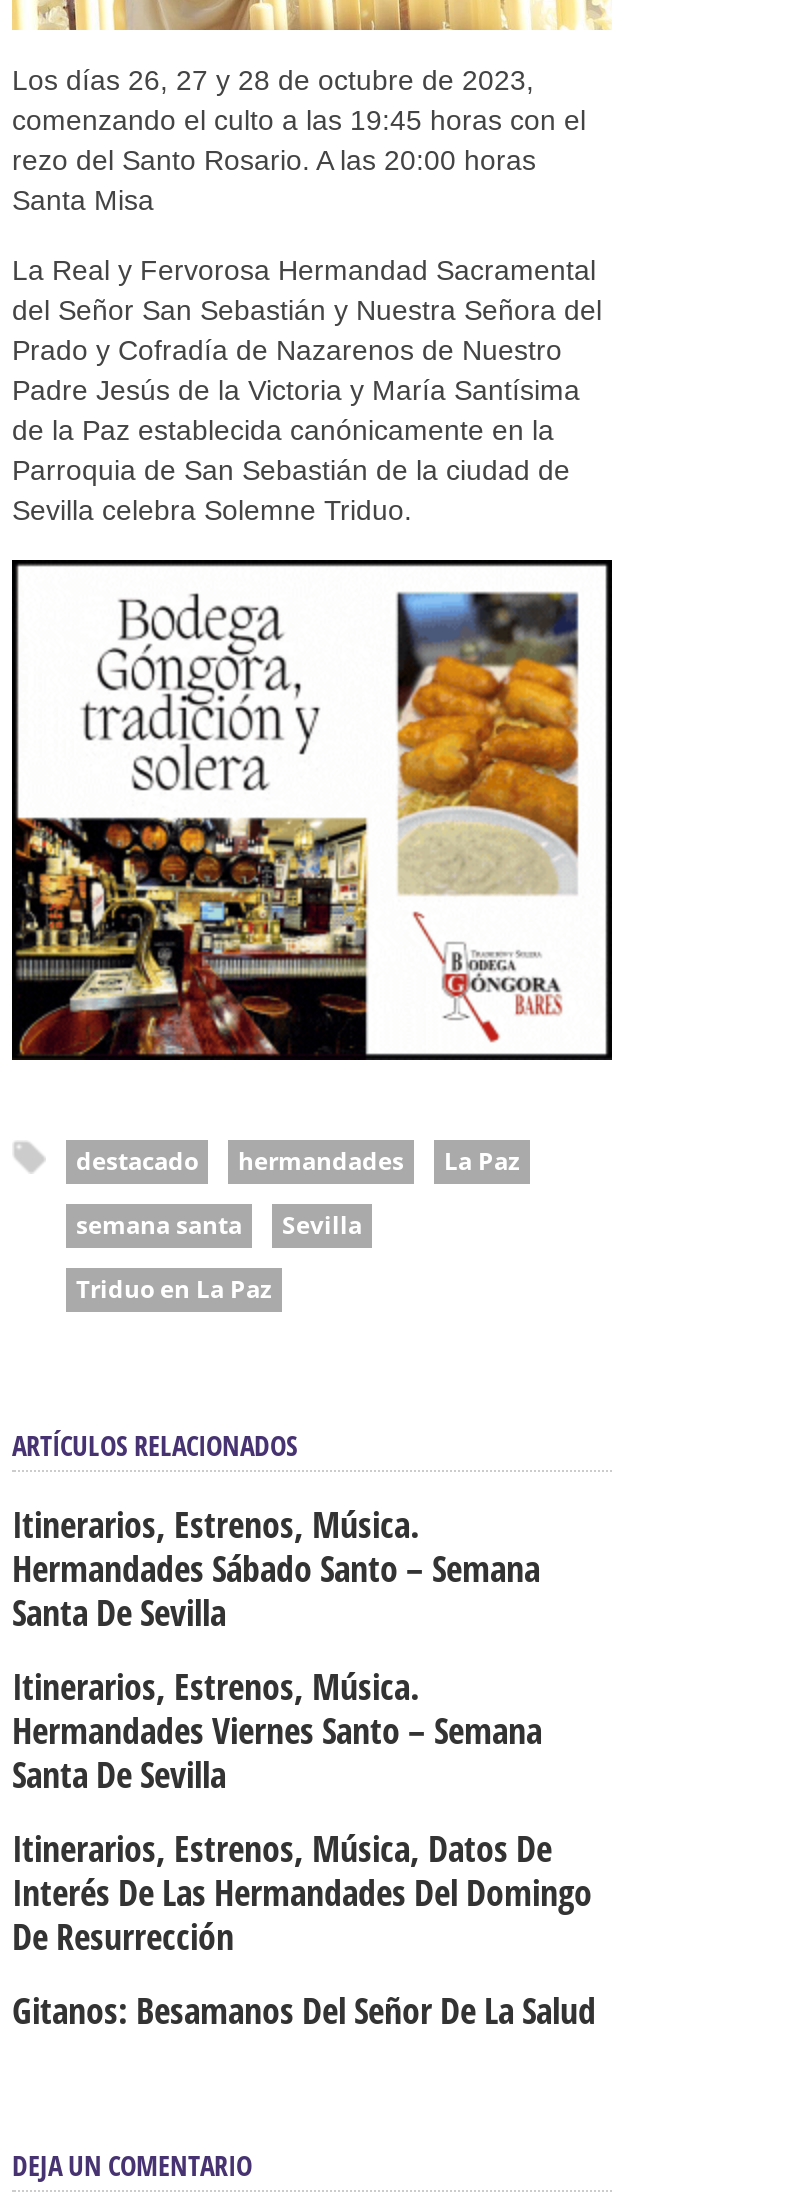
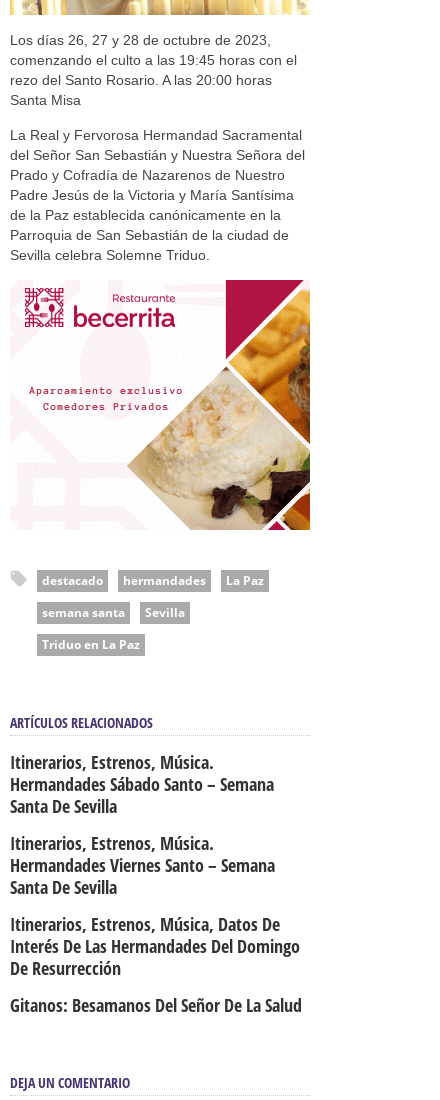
[10,558,614,1062] [image] -> [10,279,311,531] [image]

